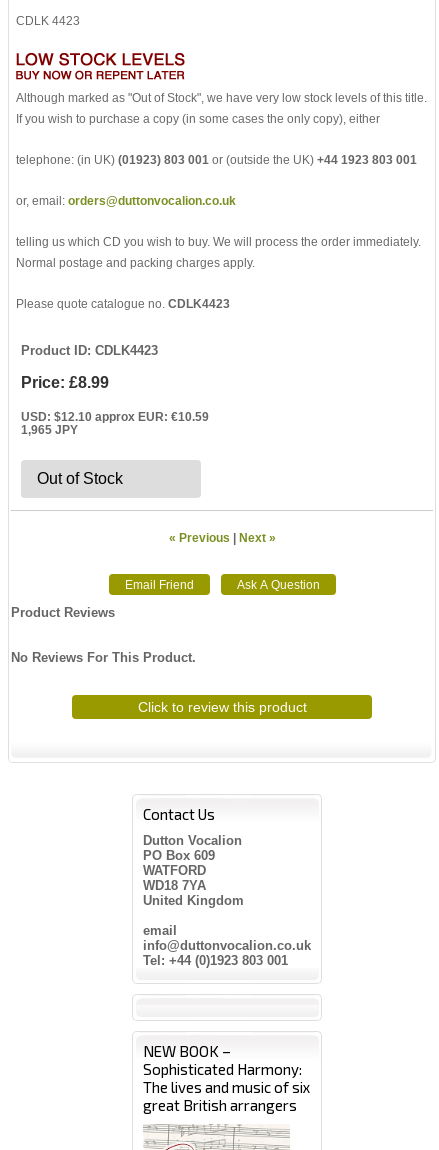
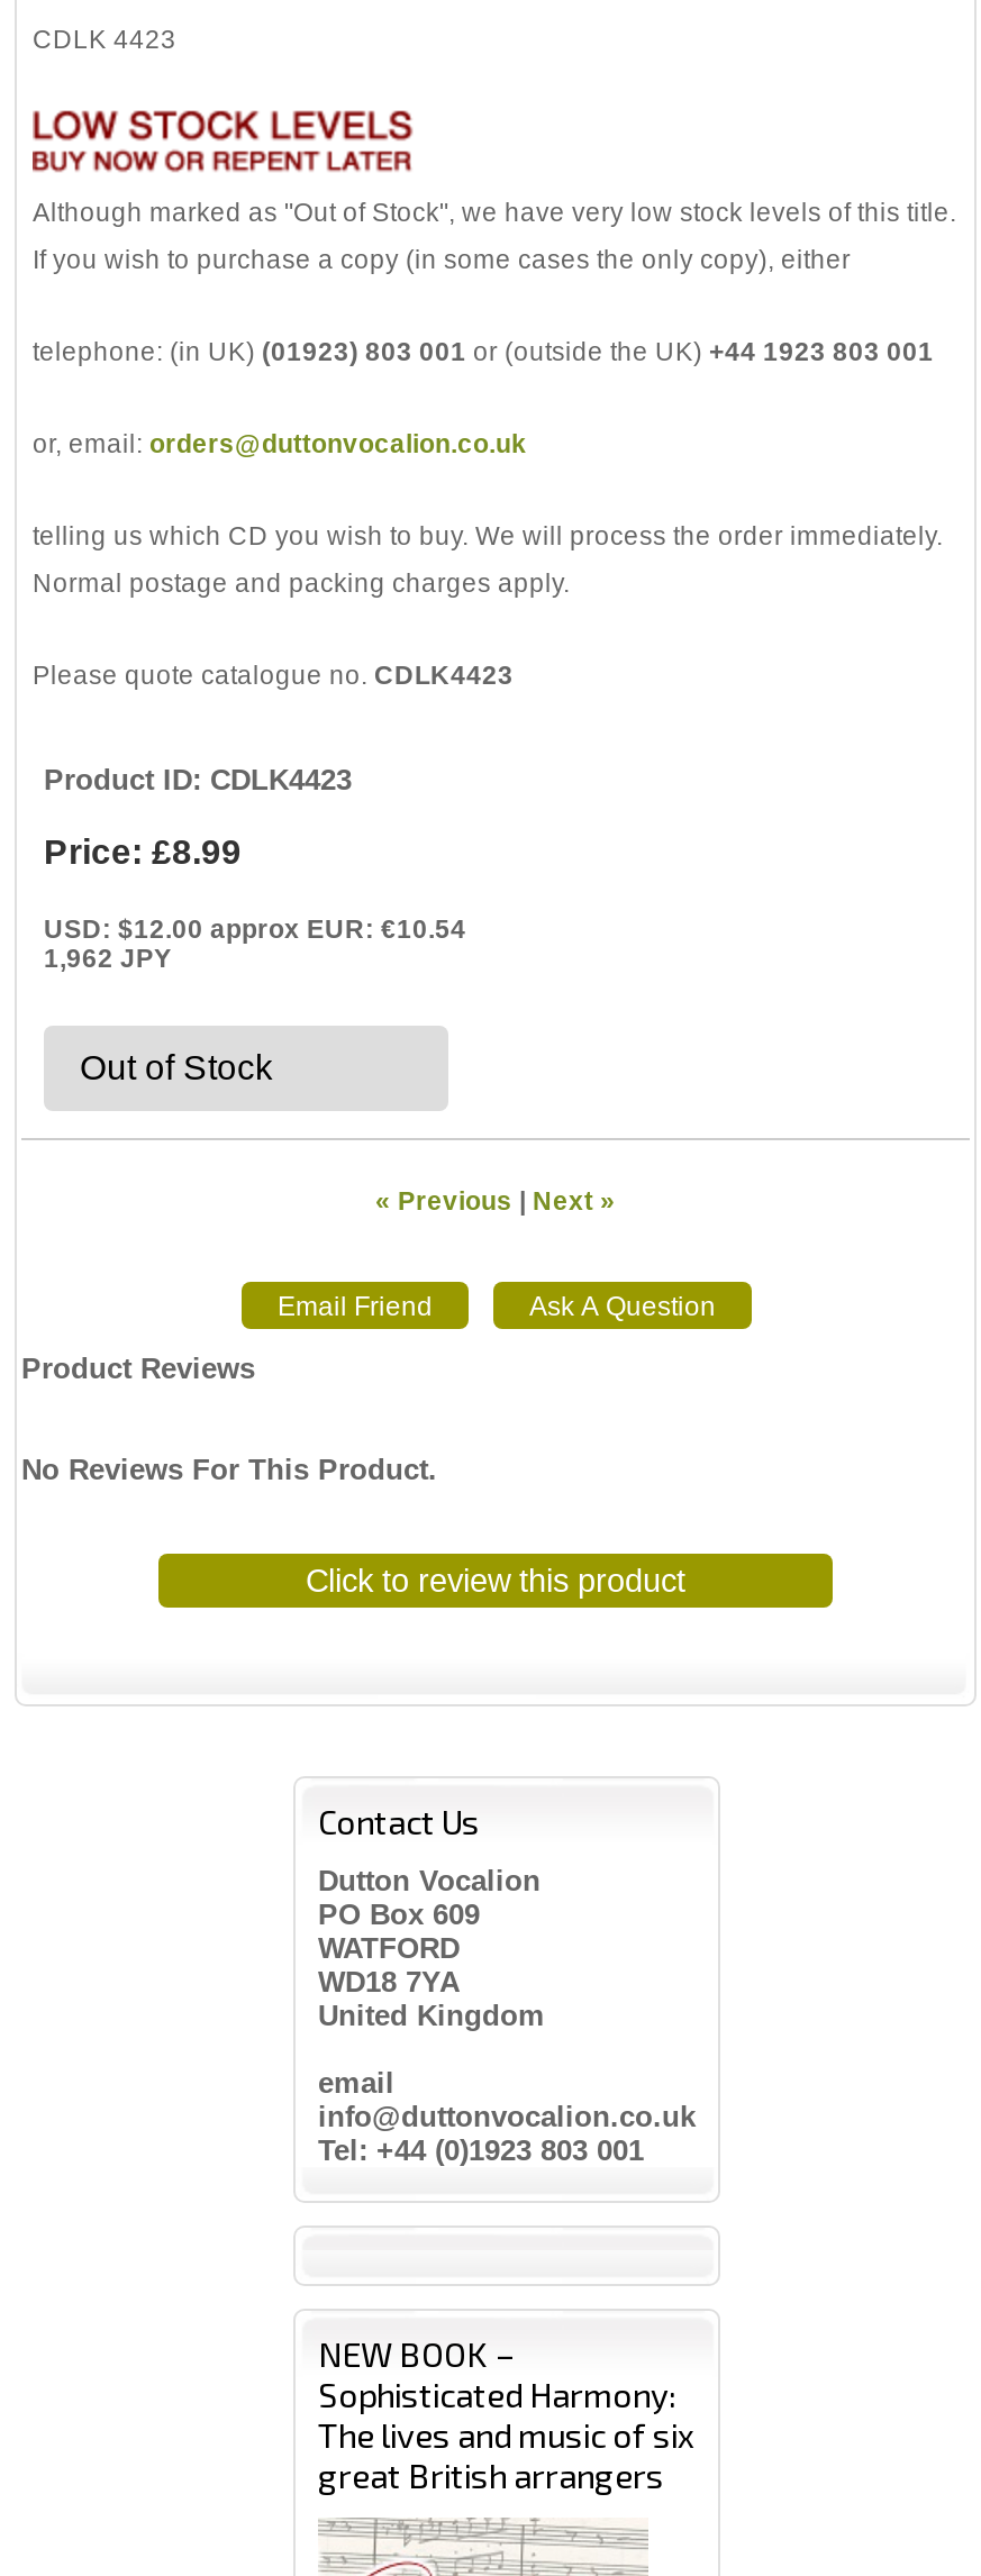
[21,410,209,423] USD: $12.10 approx EUR: €10.59 -> [44,913,466,943] USD: $12.00 approx EUR: €10.54
[21,423,78,436] 1,965 JPY -> [44,943,172,972] 1,962 JPY

